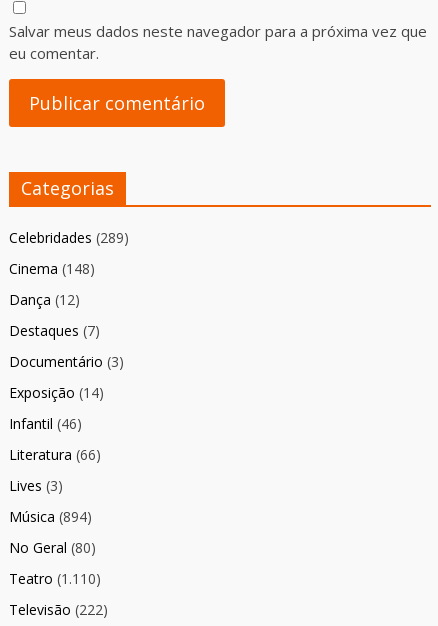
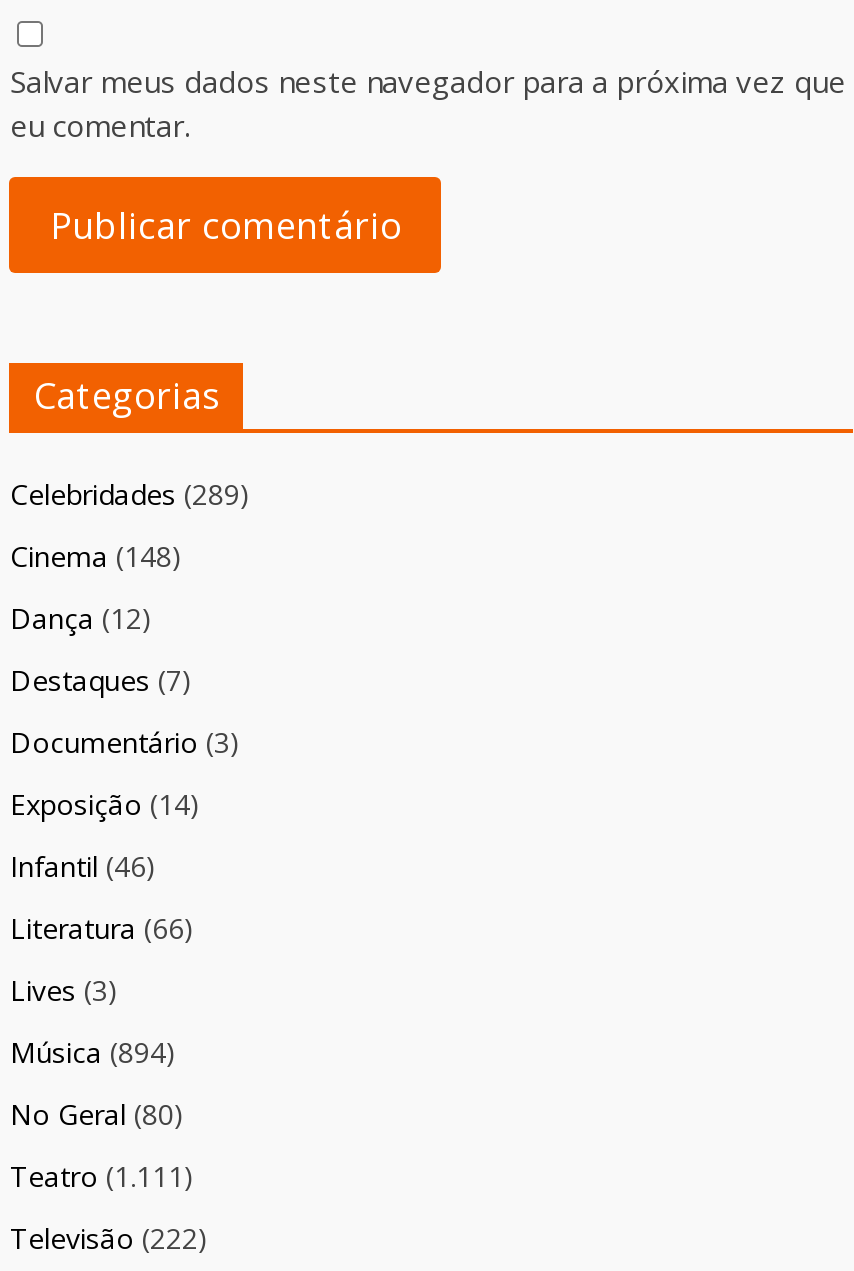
[9,569,101,588] Teatro (1.110) -> [10,1156,194,1194] Teatro (1.111)

